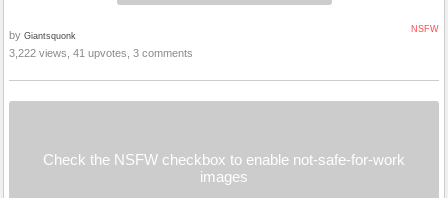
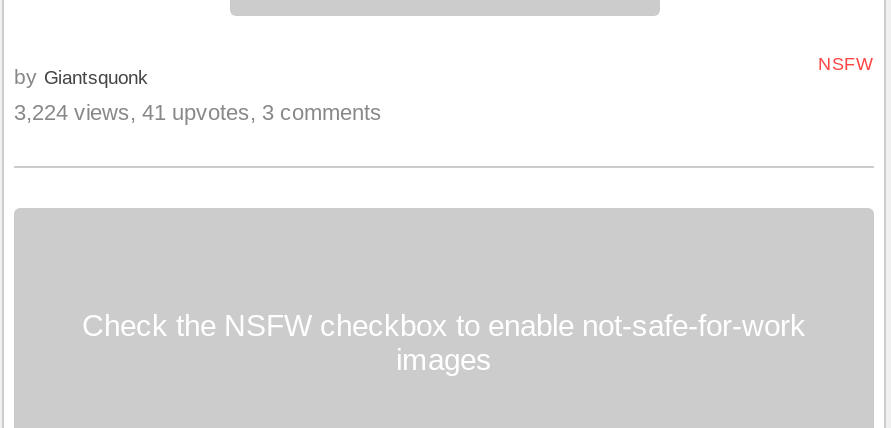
[9,47,193,59] 3,222 views, 41 upvotes, 3 comments -> [14,100,382,124] 3,224 views, 41 upvotes, 3 comments

